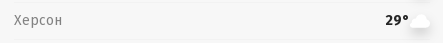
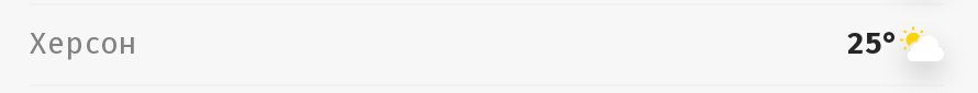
[385,12,410,29] 29° -> [847,25,900,62] 25°

